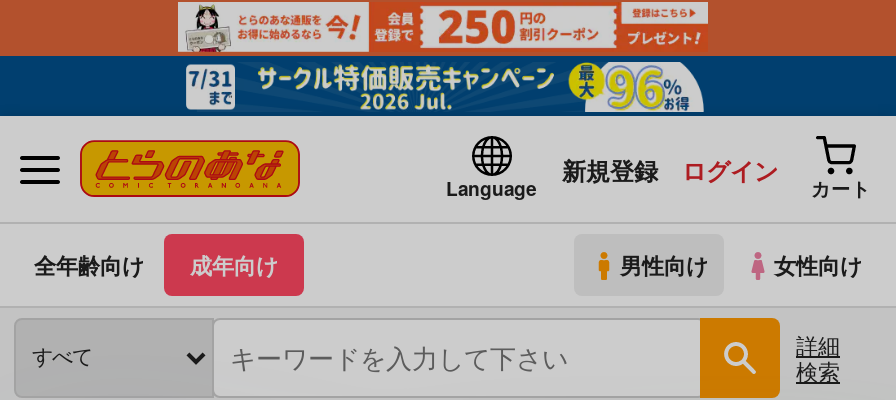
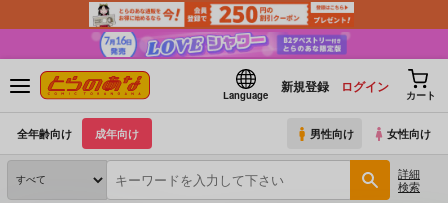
[6,54,890,118] [image] -> [3,28,445,60] [image]

